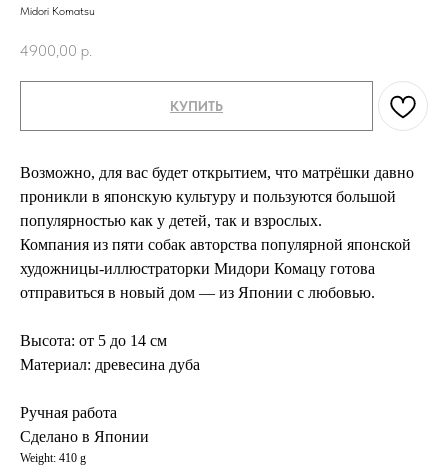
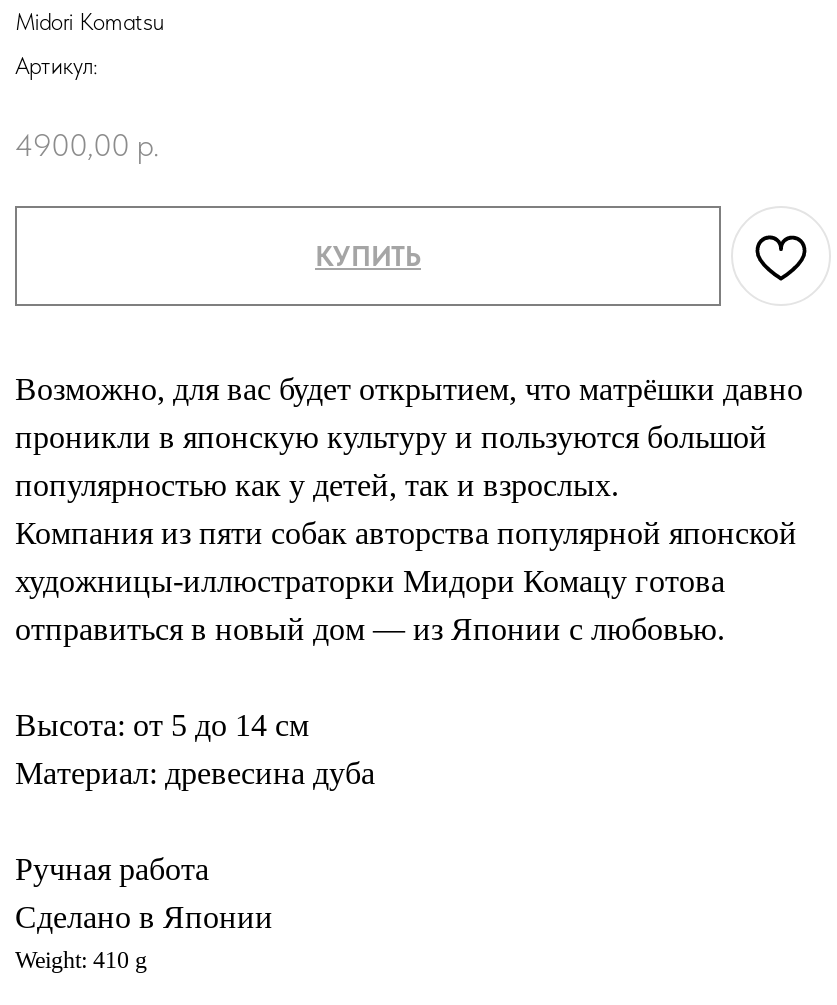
none -> [15,52,97,80] Артикул:

